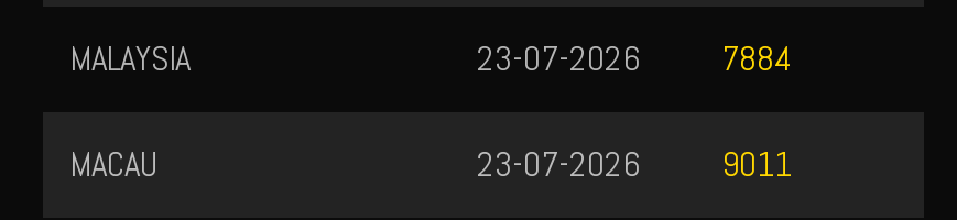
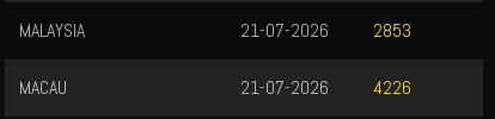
[477,37,640,81] 23-07-2026 -> [240,19,329,42] 21-07-2026
[721,38,792,82] 7884 -> [373,19,411,43] 2853
[477,142,640,186] 23-07-2026 -> [240,76,329,100] 21-07-2026
[721,143,792,187] 9011 -> [373,76,411,100] 4226

